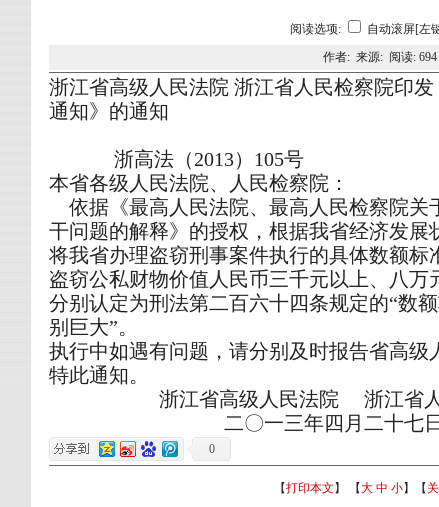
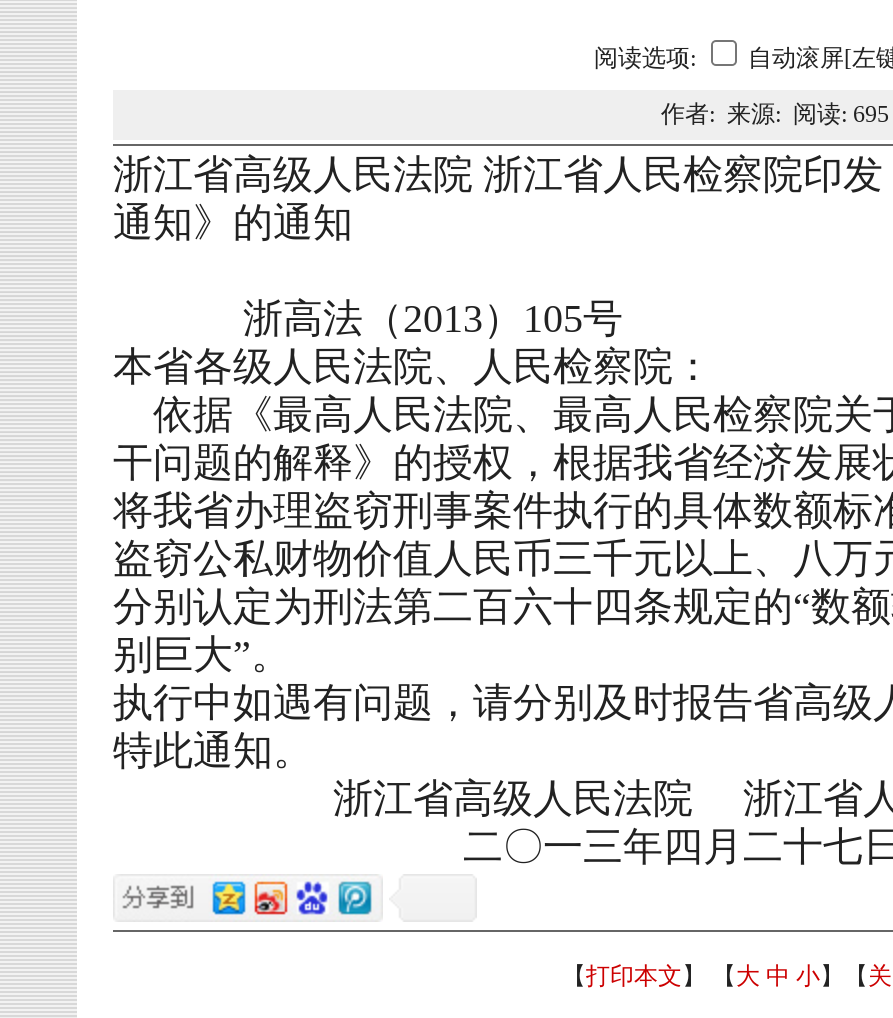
[323,50,437,64] 作者: 来源: 阅读: 694 -> [661,100,889,128] 作者: 来源: 阅读: 695
[208,442,214,456] 0 -> none

